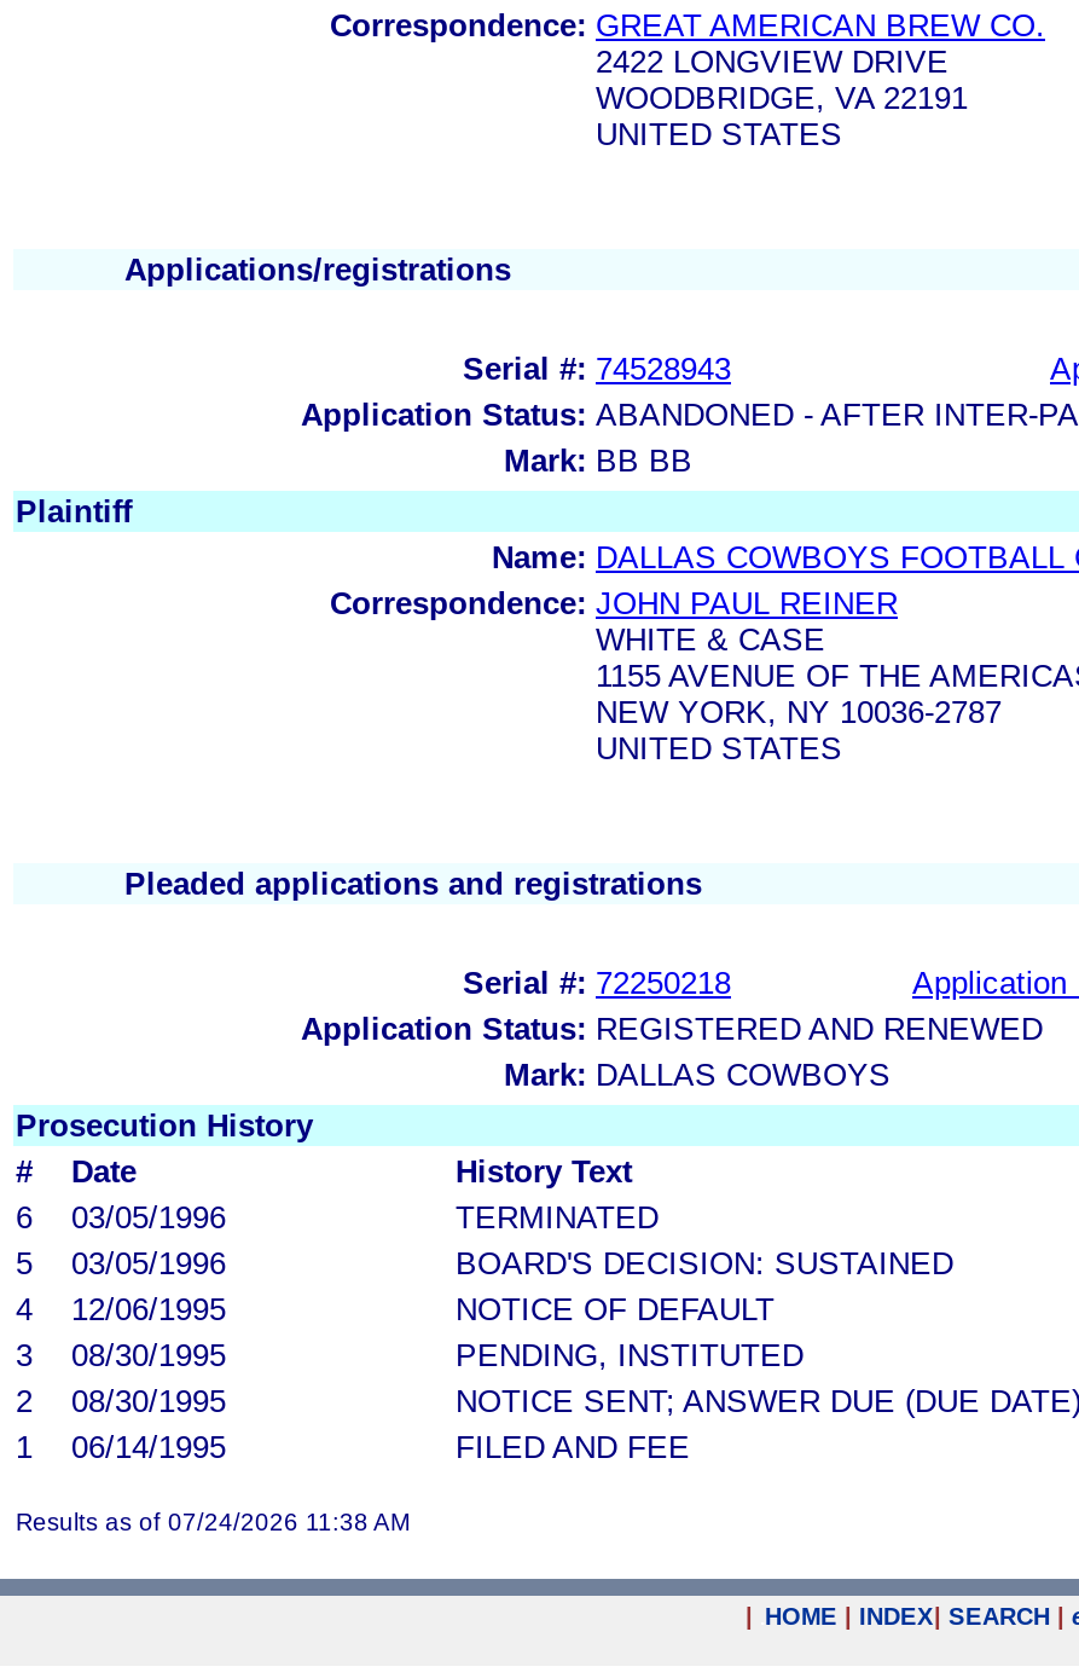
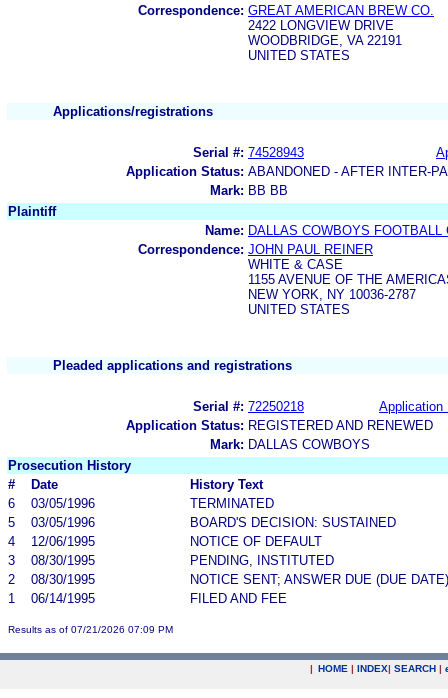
[16,1509,410,1535] Results as of 07/24/2026 11:38 AM -> [8,624,173,635] Results as of 07/21/2026 07:09 PM

